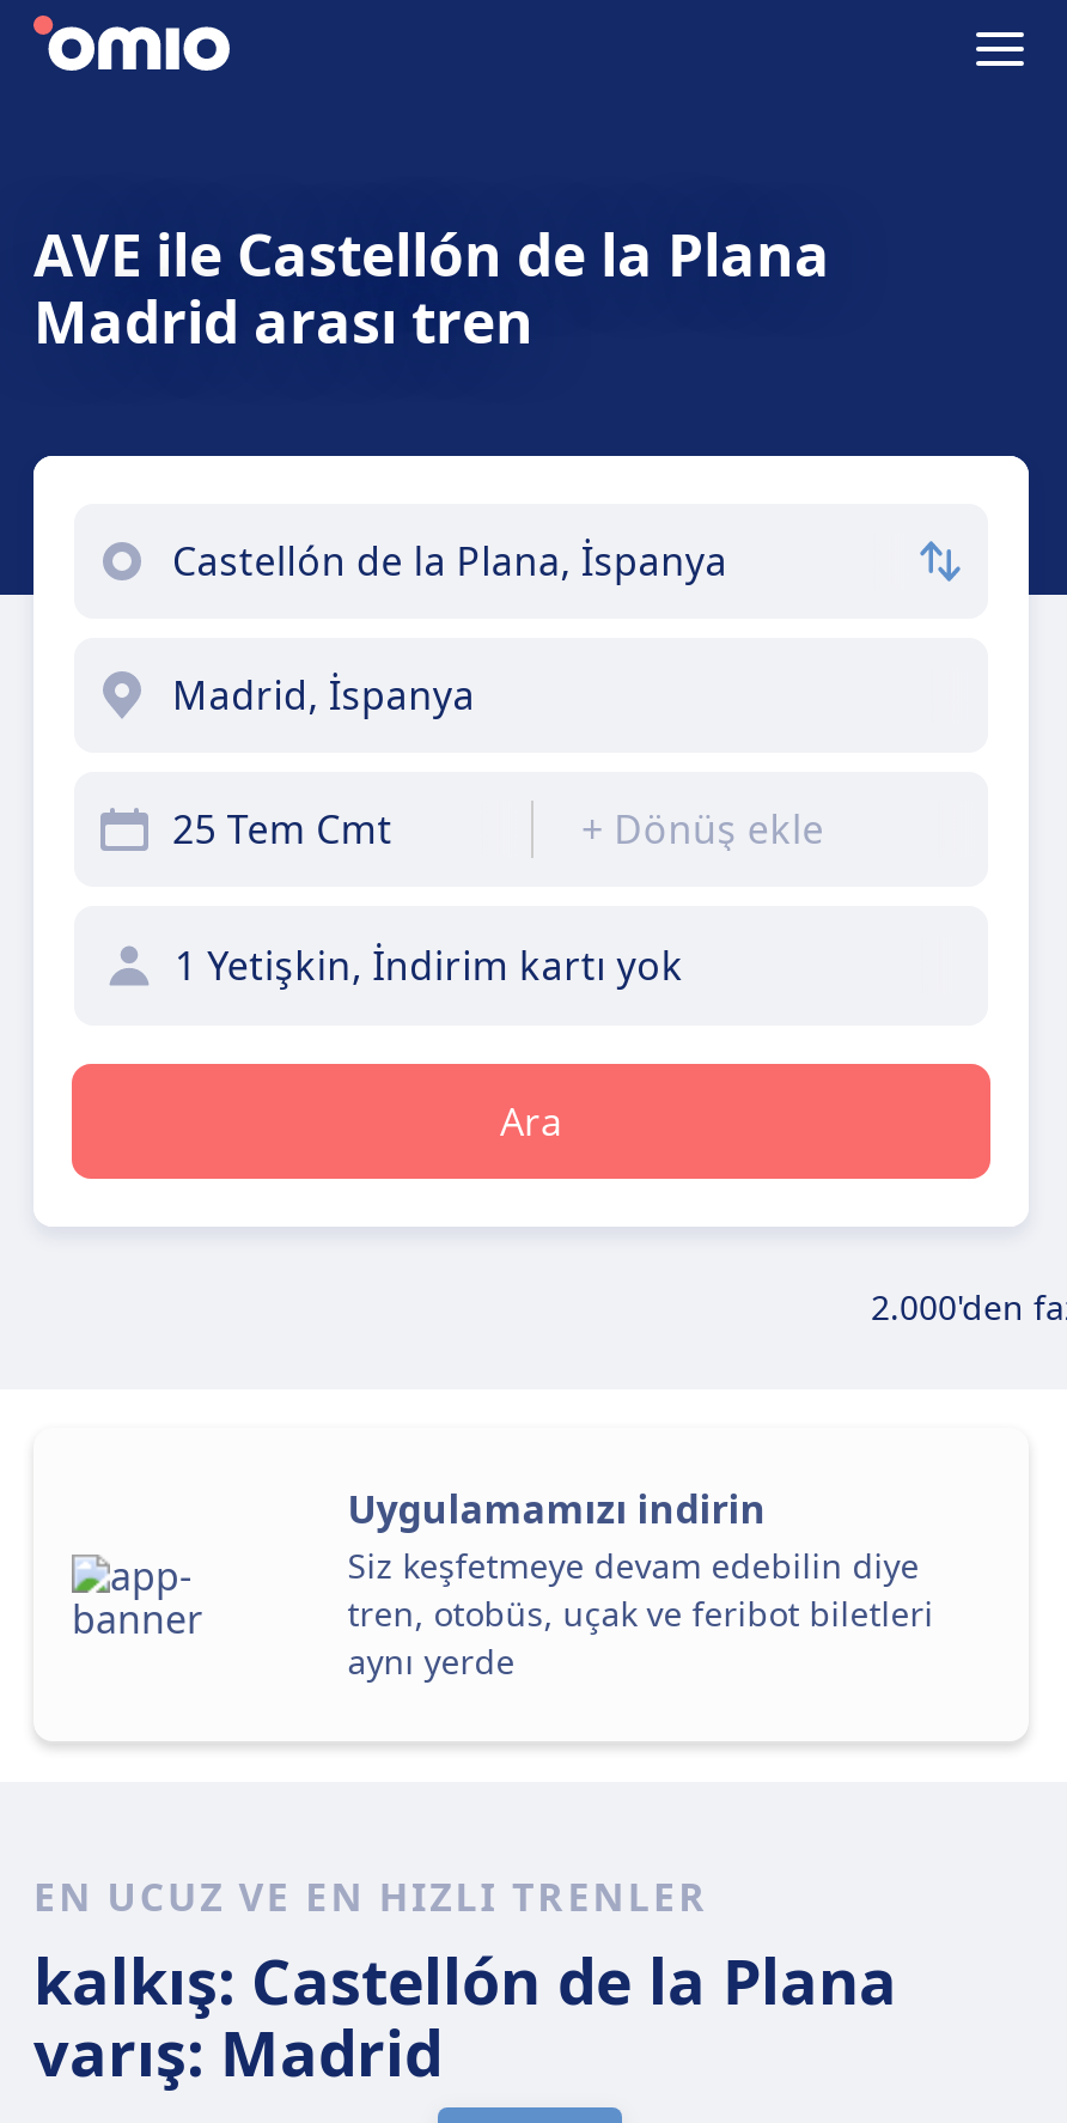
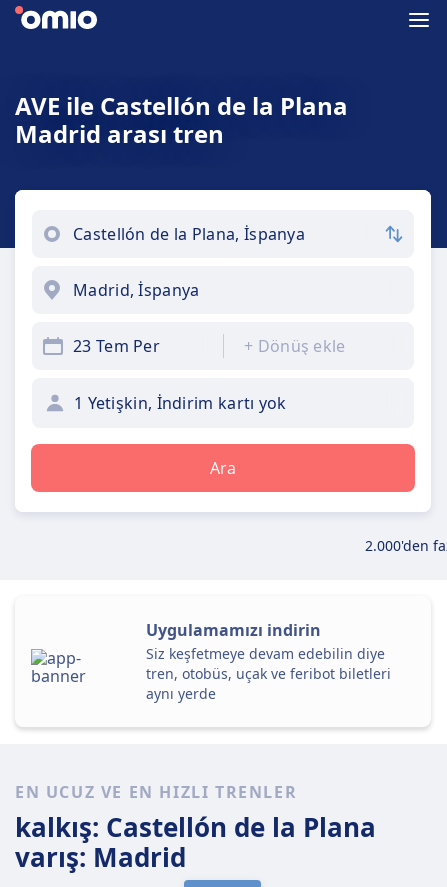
[172,803,392,856] 25 Tem Cmt -> [73,335,160,357] 23 Tem Per

